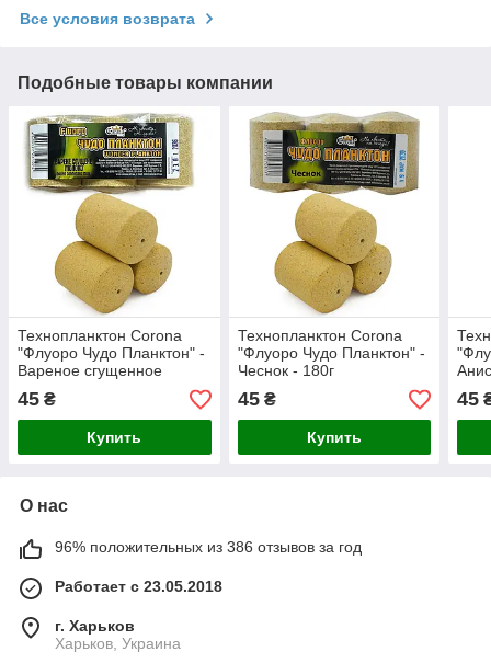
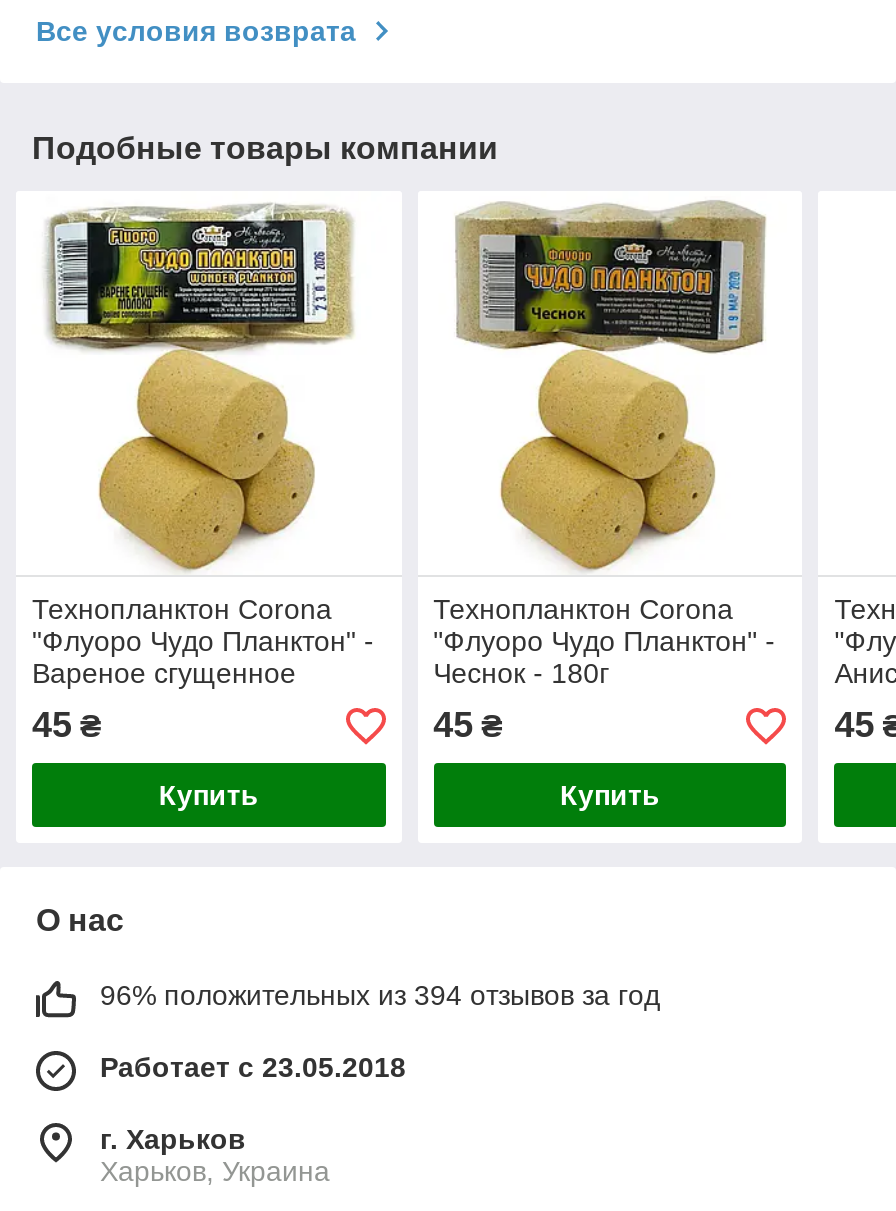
[55,539,362,556] 96% положительных из 386 отзывов за год -> [100,980,660,1012] 96% положительных из 394 отзывов за год

